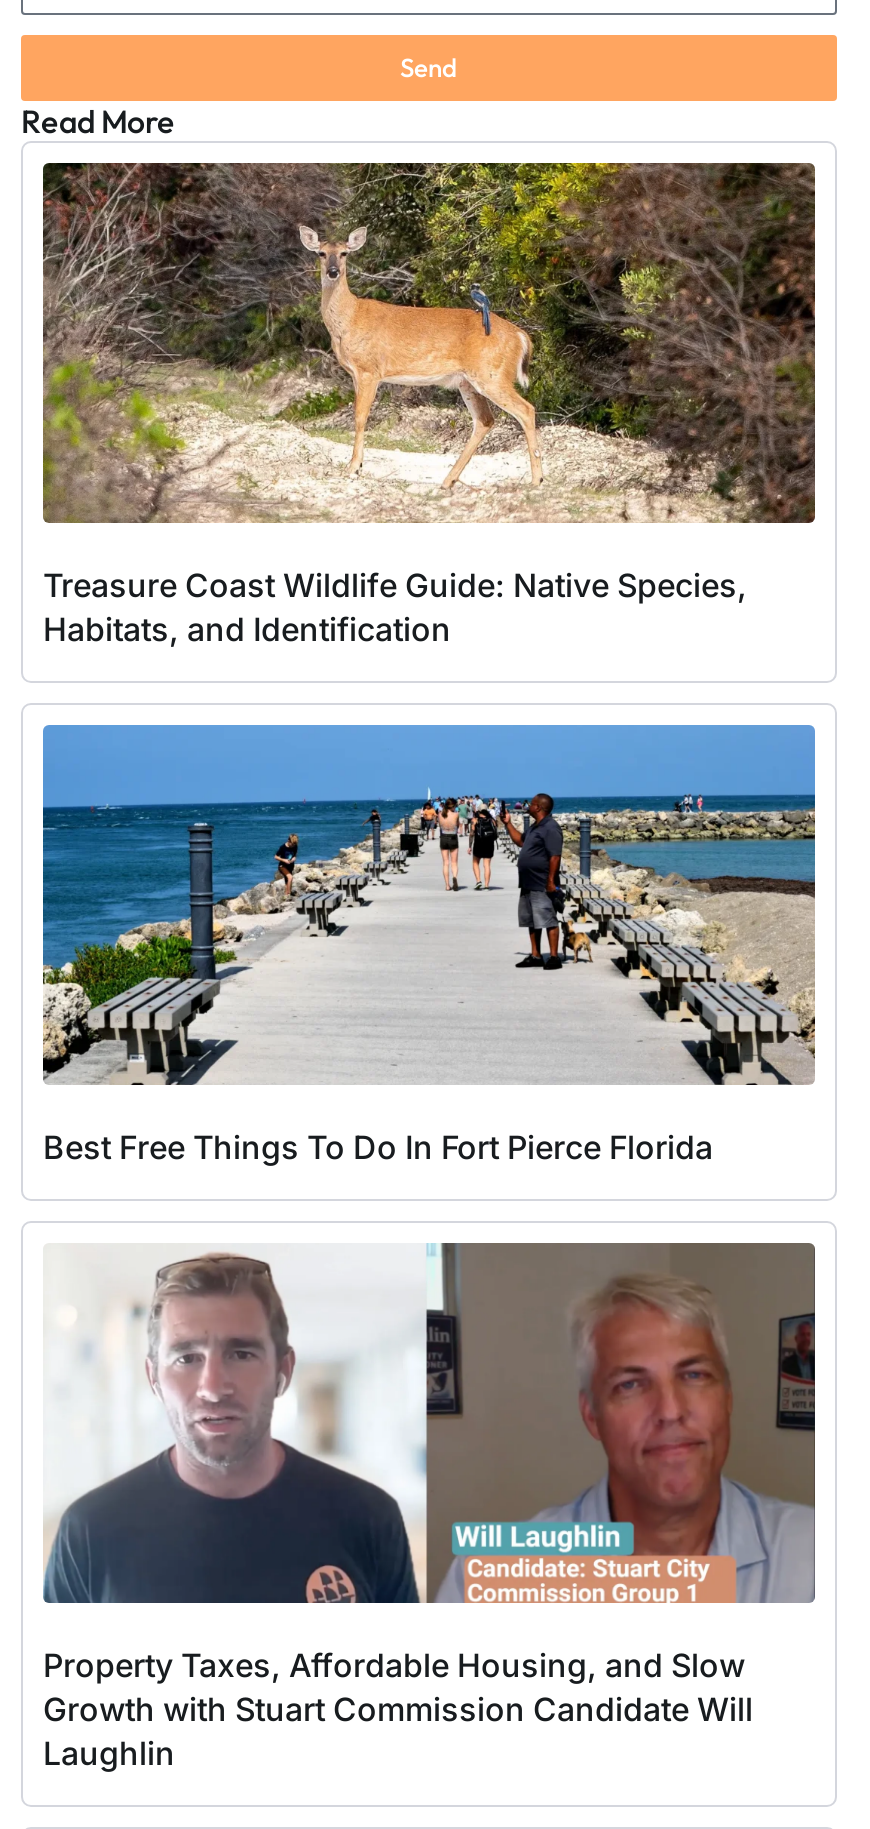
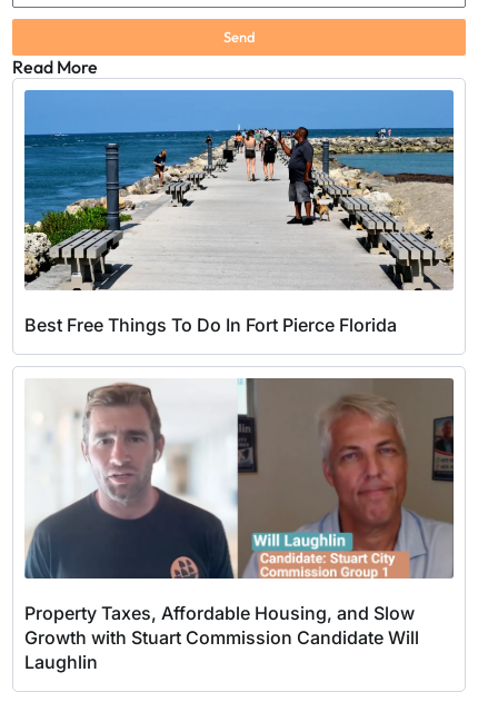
[41,161,817,650] [image] | Treasure Coast Wildlife Guide: Native Species, | Habitats, and Identification -> none

